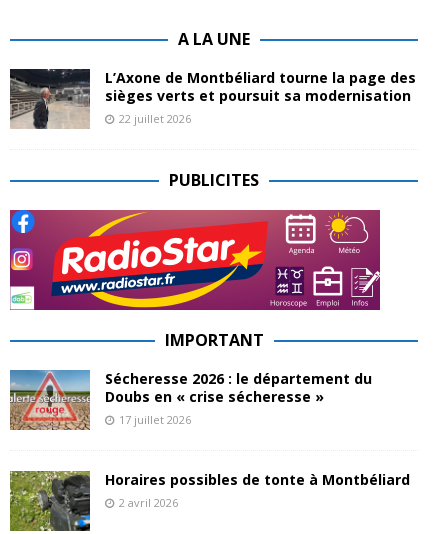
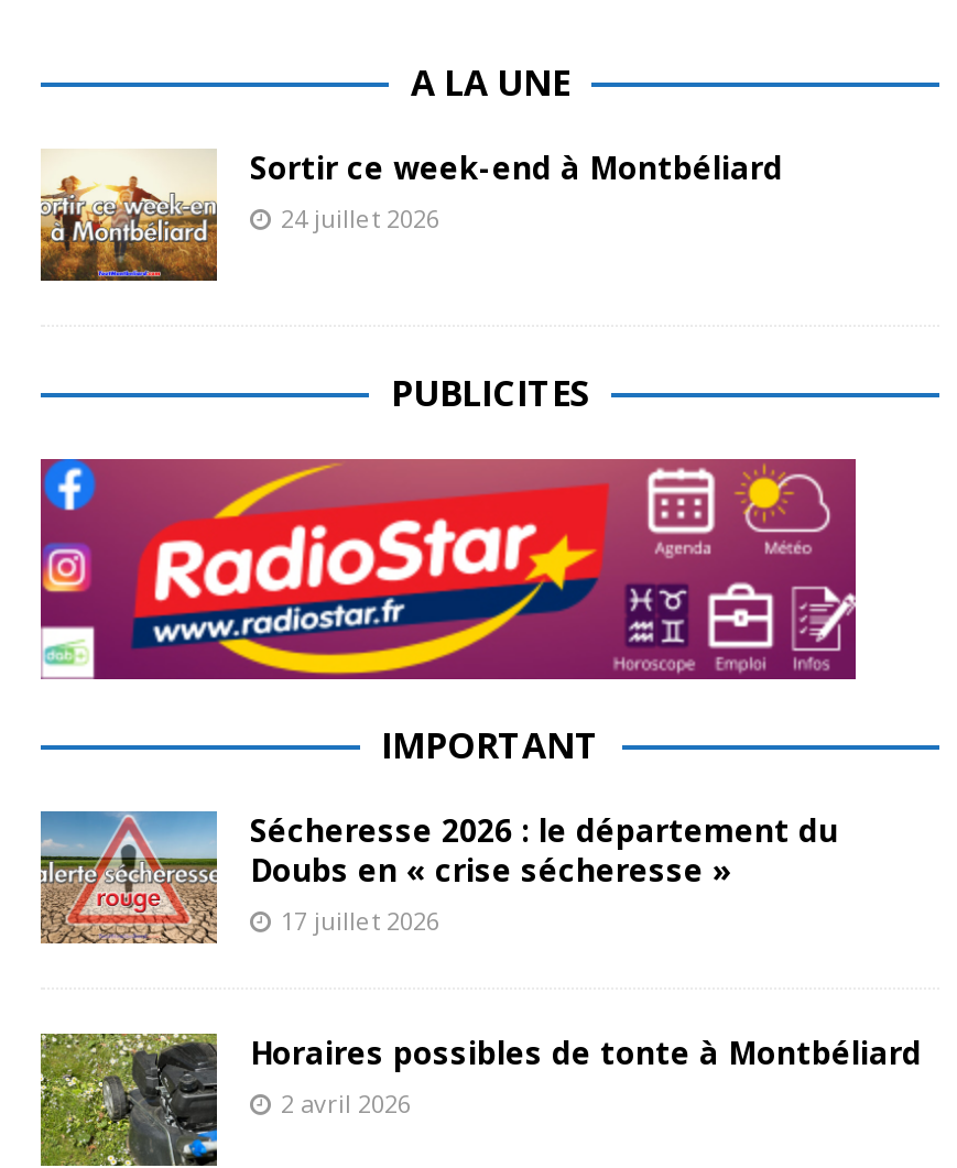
[9,68,416,129] [image] | L’Axone de Montbéliard tourne la page des | sièges verts et poursuit sa modernisation | 22 juillet 2026 -> [39,146,783,283] [image] | Sortir ce week-end à Montbéliard | 24 juillet 2026

